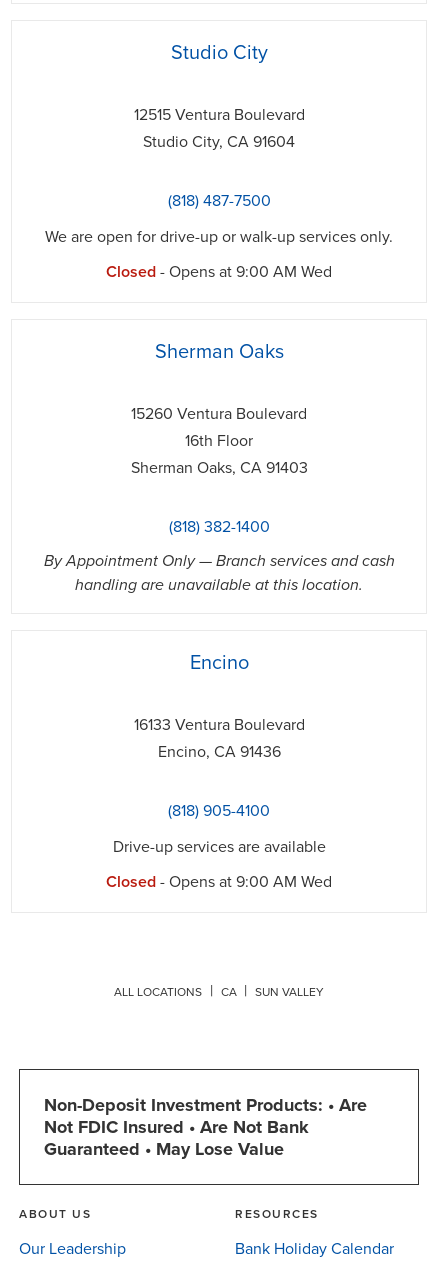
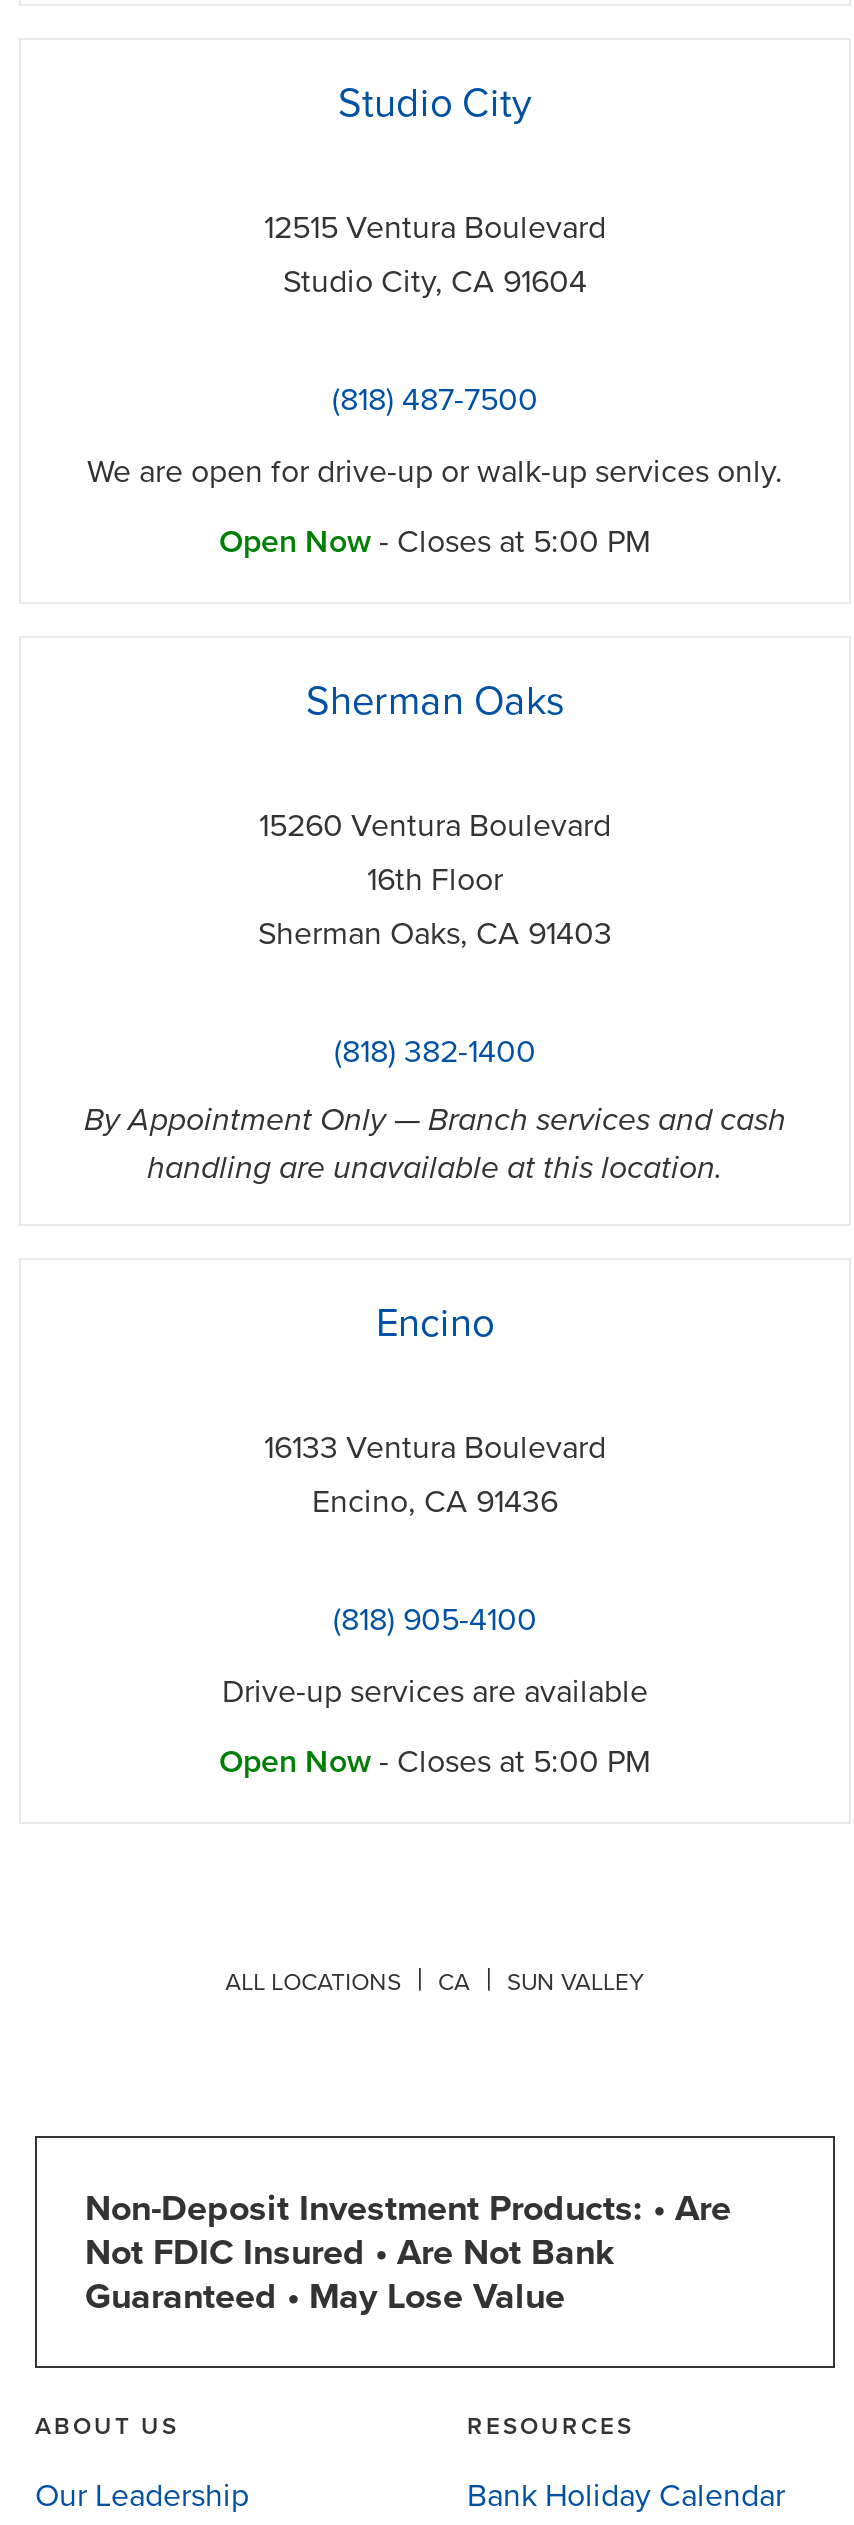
[106,262,332,282] Closed - Opens at 9:00 AM Wed -> [219,522,651,562] Open Now - Closes at 5:00 PM
[106,872,332,892] Closed - Opens at 9:00 AM Wed -> [219,1742,651,1782] Open Now - Closes at 5:00 PM

